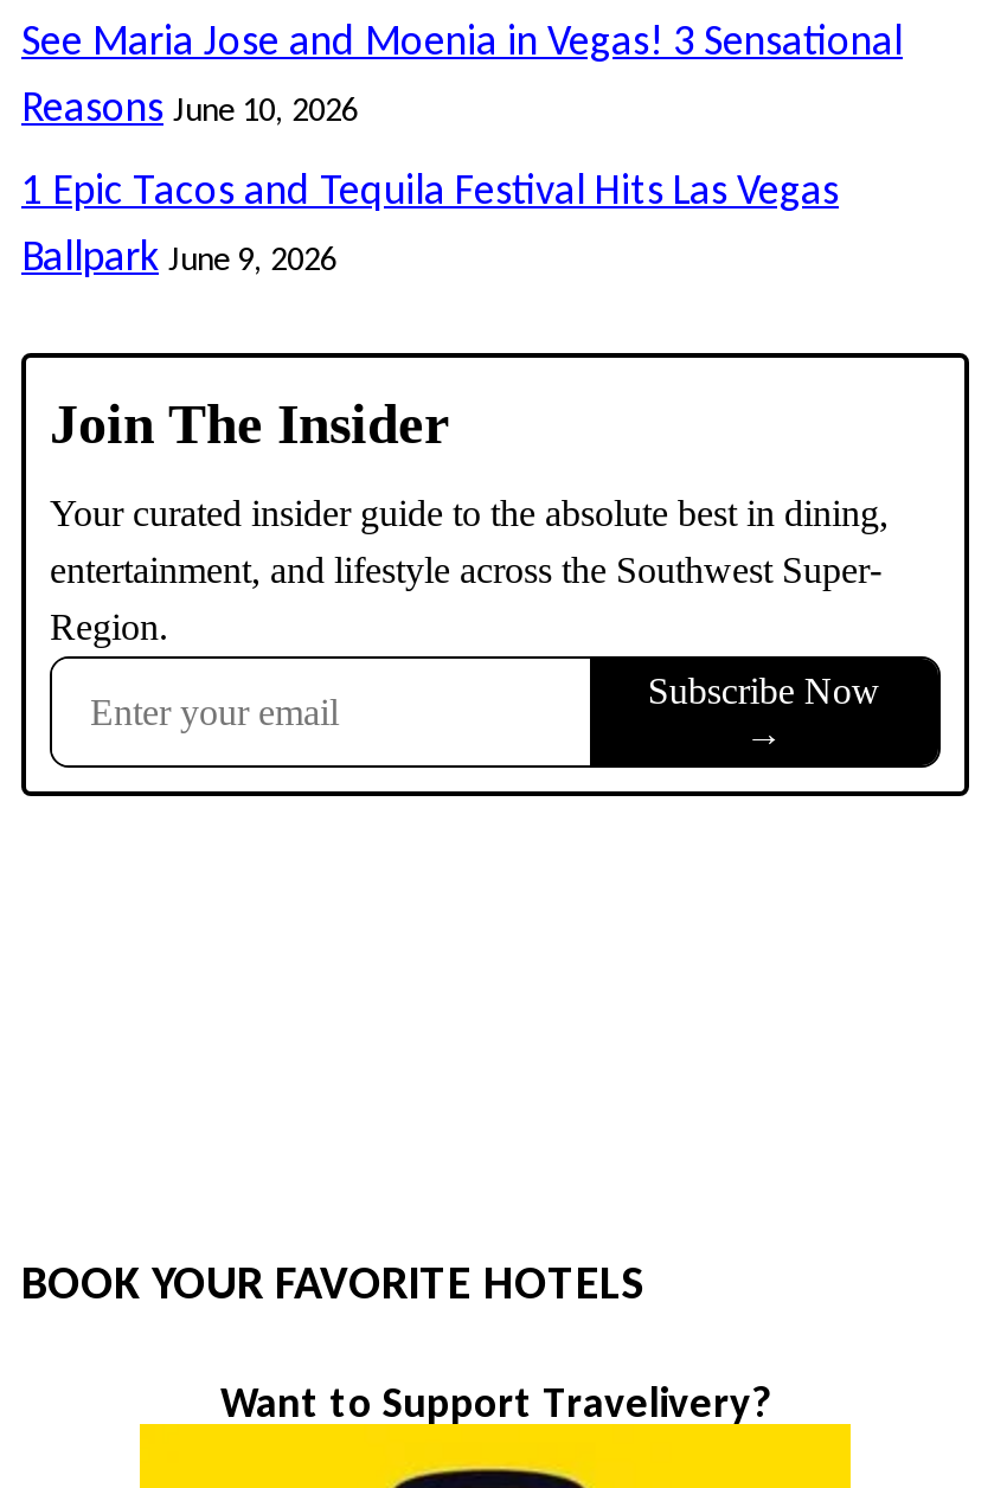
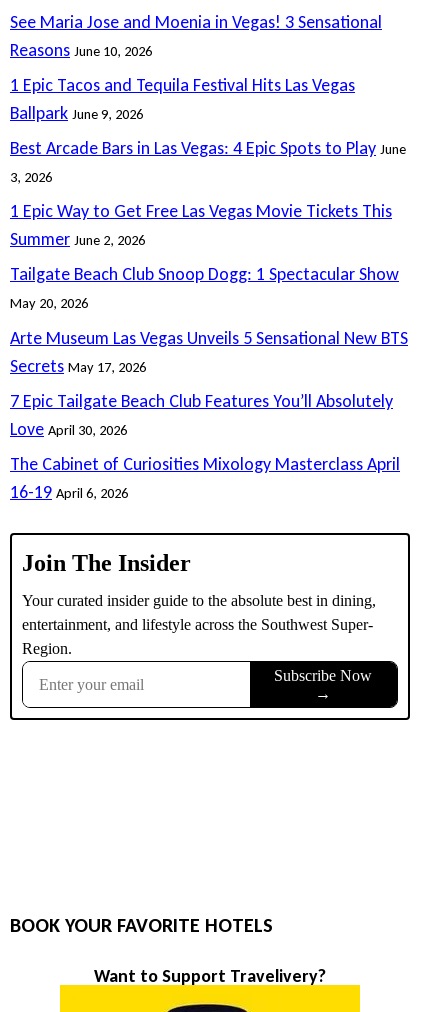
none -> [10,137,408,503] Best Arcade Bars in Las Vegas: 4 Epic Spots to Play June | 3, 2026 | 1 Epic Way to Get Free Las Vegas Movie Tickets This | Summer June 2, 2026 | Tailgate Beach Club Snoop Dogg: 1 Spectacular Show | May 20, 2026 | Arte Museum Las Vegas Unveils 5 Sensational New BTS | Secrets May 17, 2026 | 7 Epic Tailgate Beach Club Features You’ll Absolutely | Love April 30, 2026 | The Cabinet of Curiosities Mixology Masterclass April | 16-19 April 6, 2026

